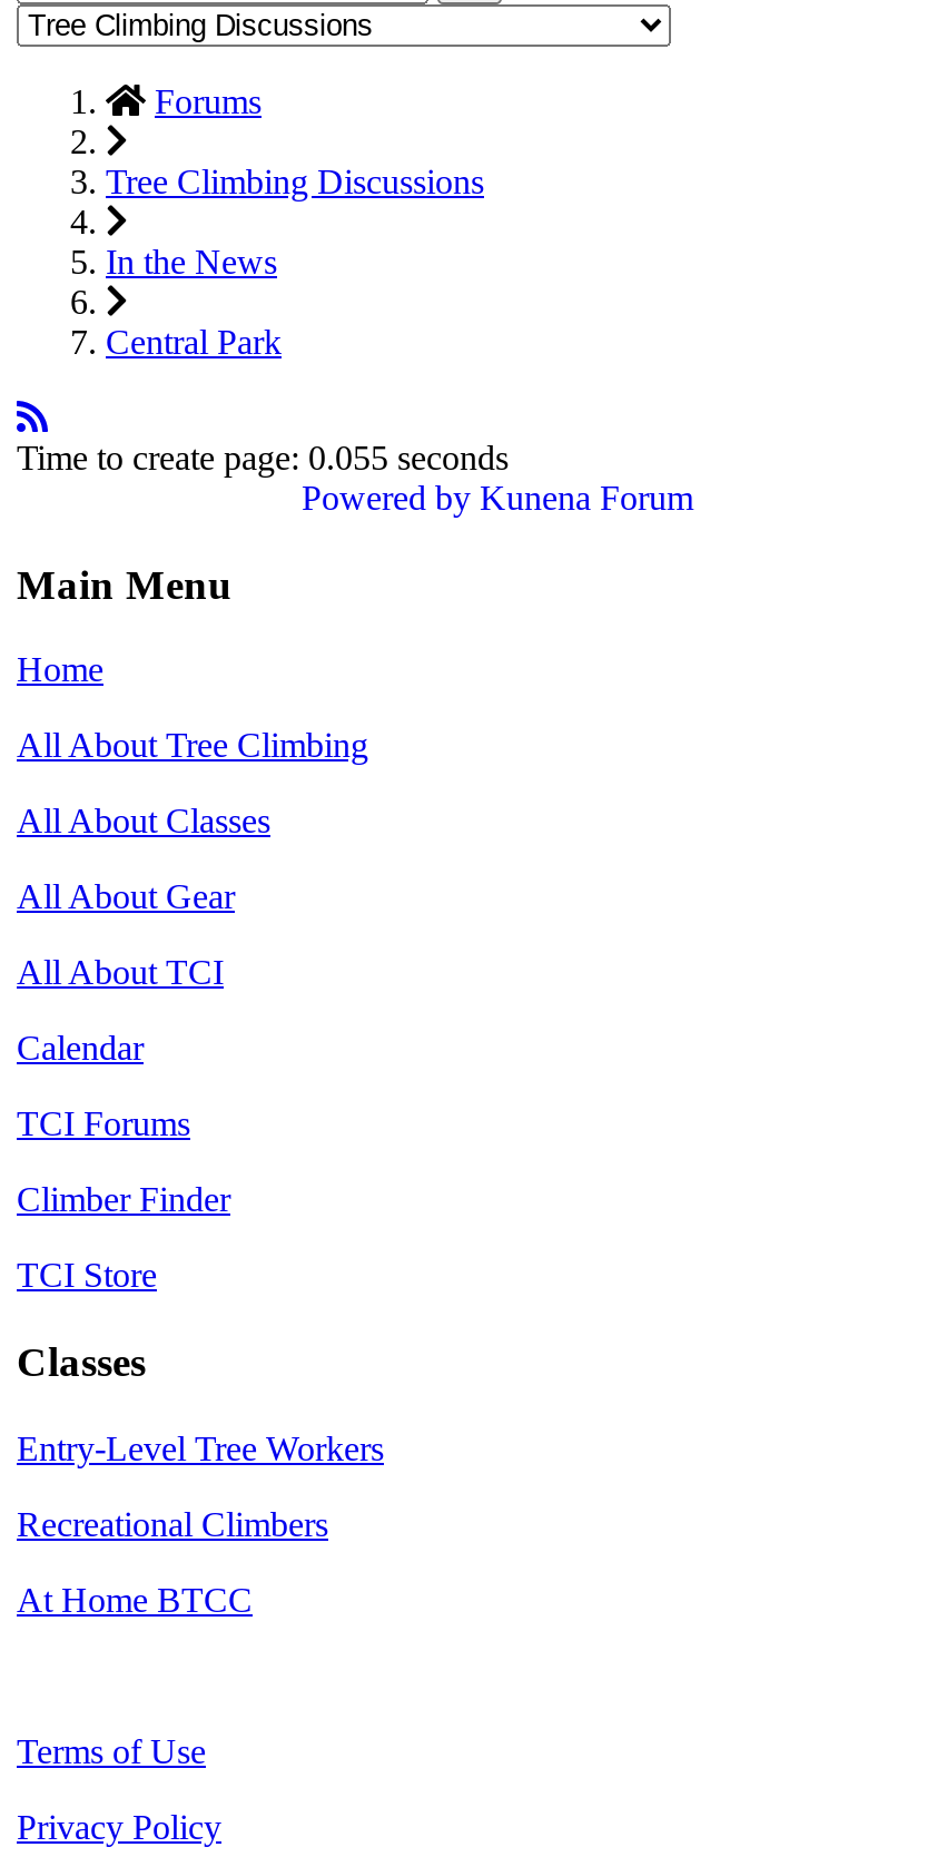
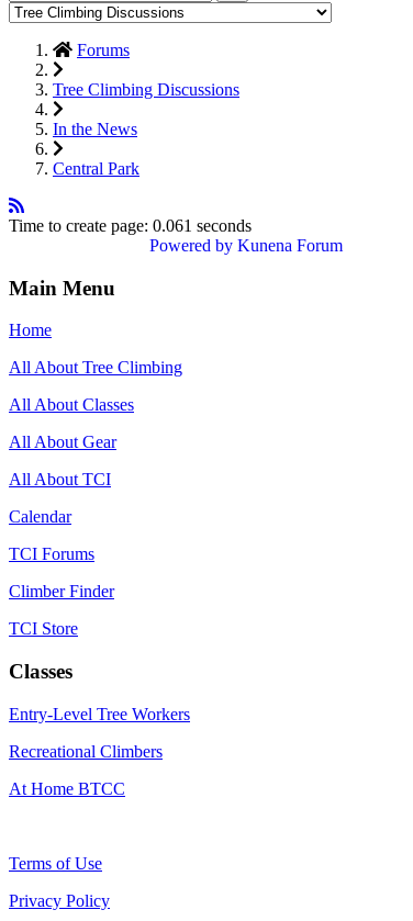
[17,438,509,476] Time to create page: 0.055 seconds -> [9,216,252,235] Time to create page: 0.061 seconds

